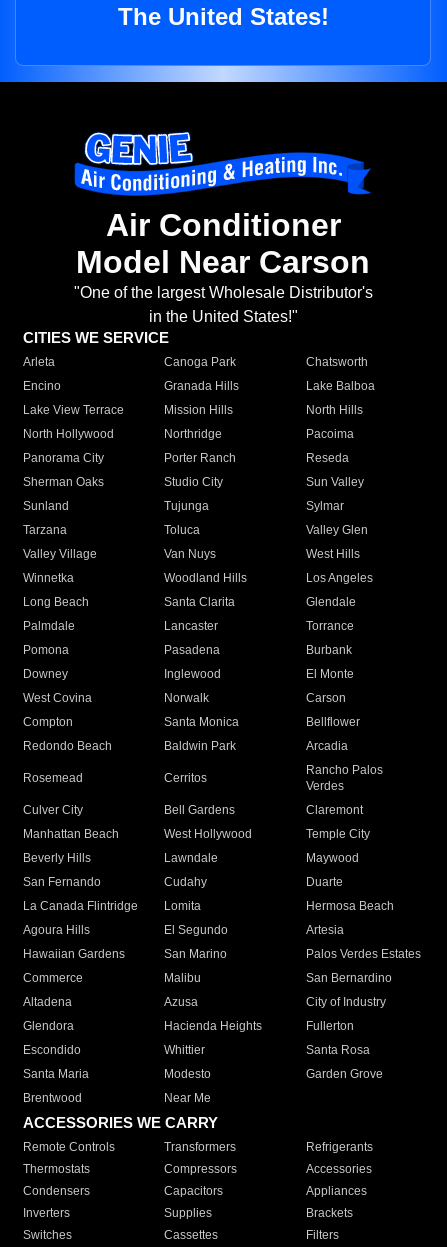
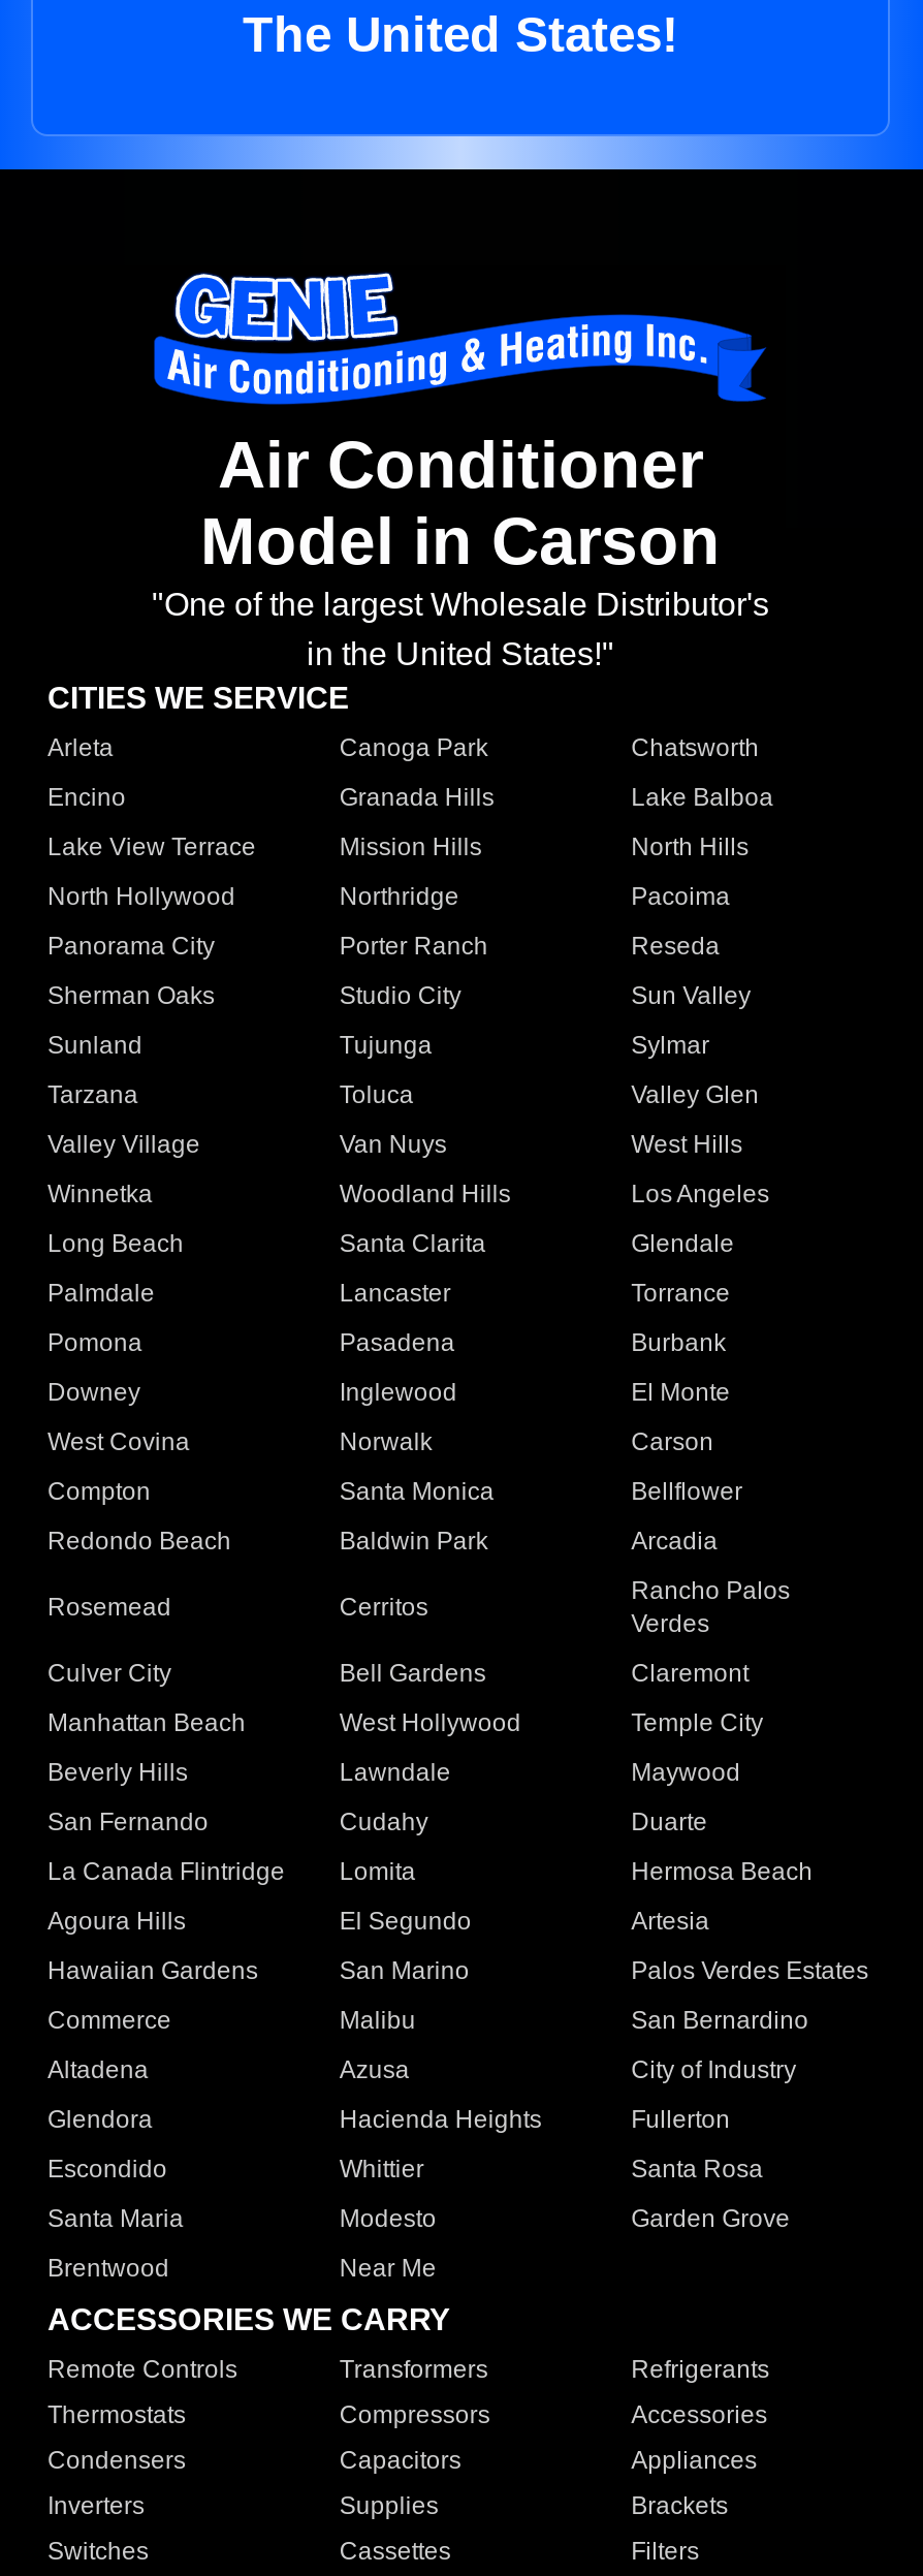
[76,244,370,280] Model Near Carson -> [200,505,721,579] Model in Carson

